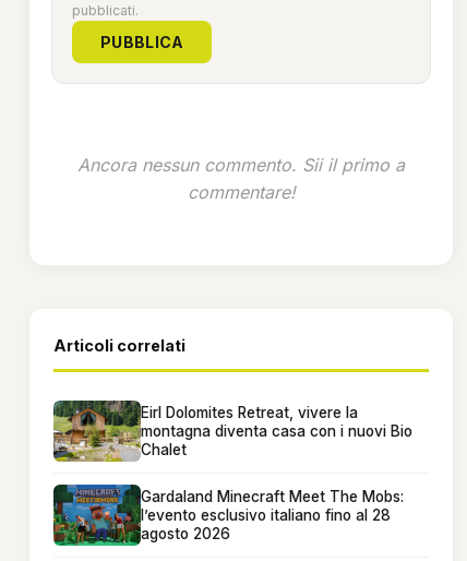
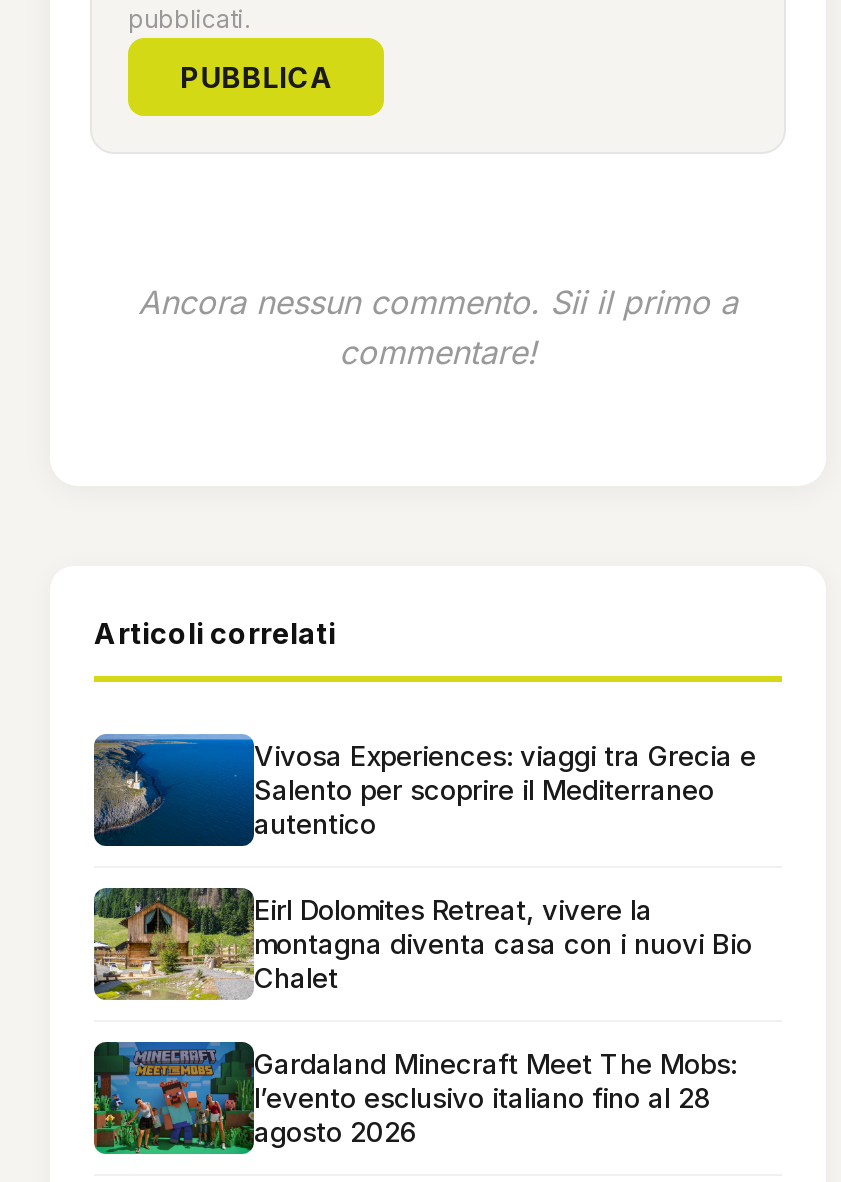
none -> [94,732,756,848] [image] | Vivosa Experiences: viaggi tra Grecia e | Salento per scoprire il Mediterraneo | autentico

